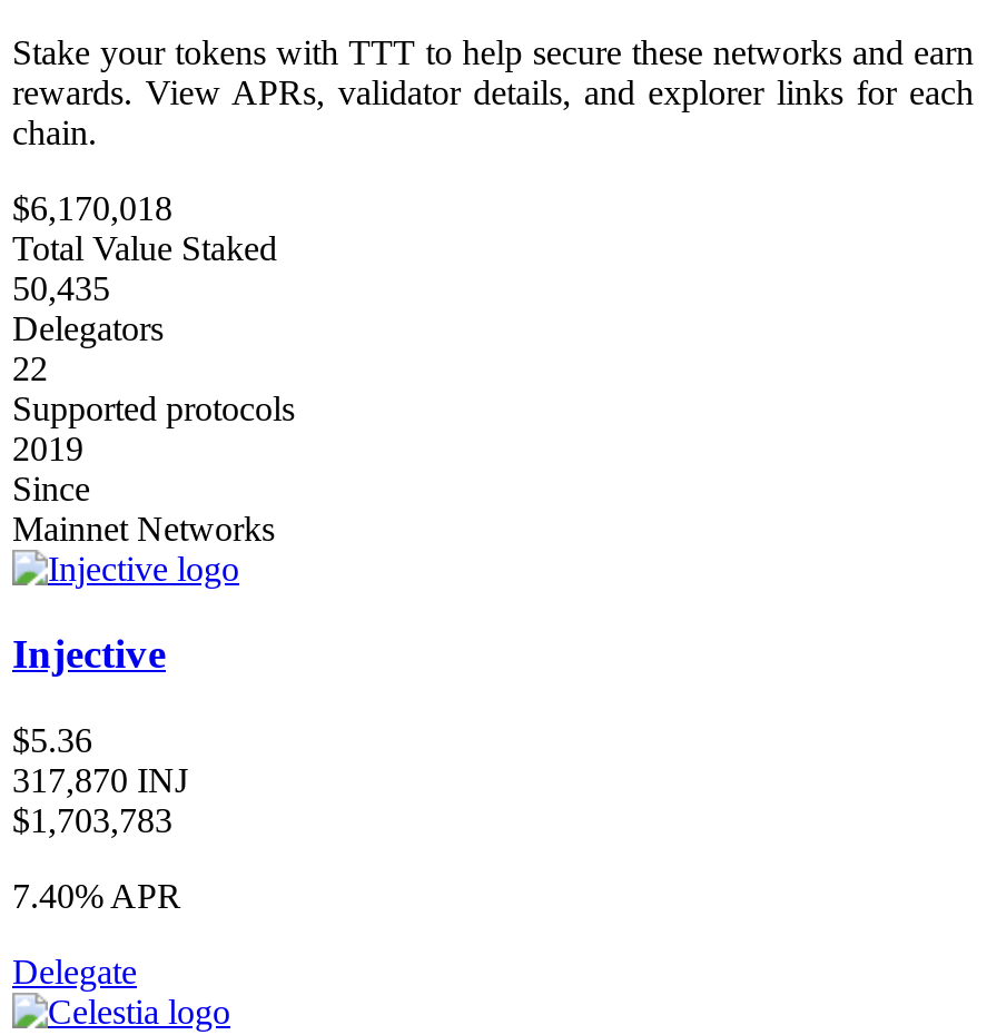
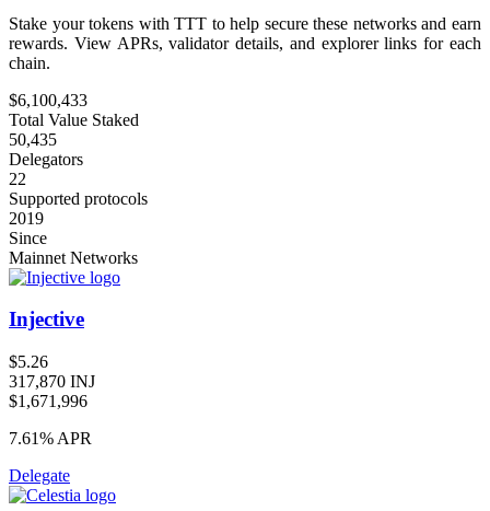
[12,188,172,226] $6,170,018 -> [9,90,87,109] $6,100,433
[12,721,92,759] $5.36 -> [9,352,48,371] $5.26
[12,802,172,839] $1,703,783 -> [9,392,87,410] $1,671,996
[12,877,181,915] 7.40% APR -> [9,429,92,448] 7.61% APR

